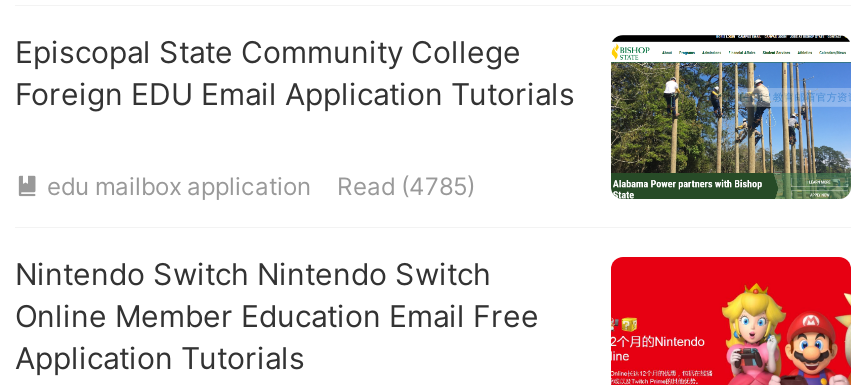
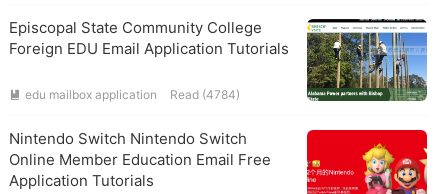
[337,171,475,201] Read (4785) -> [170,87,240,102] Read (4784)

